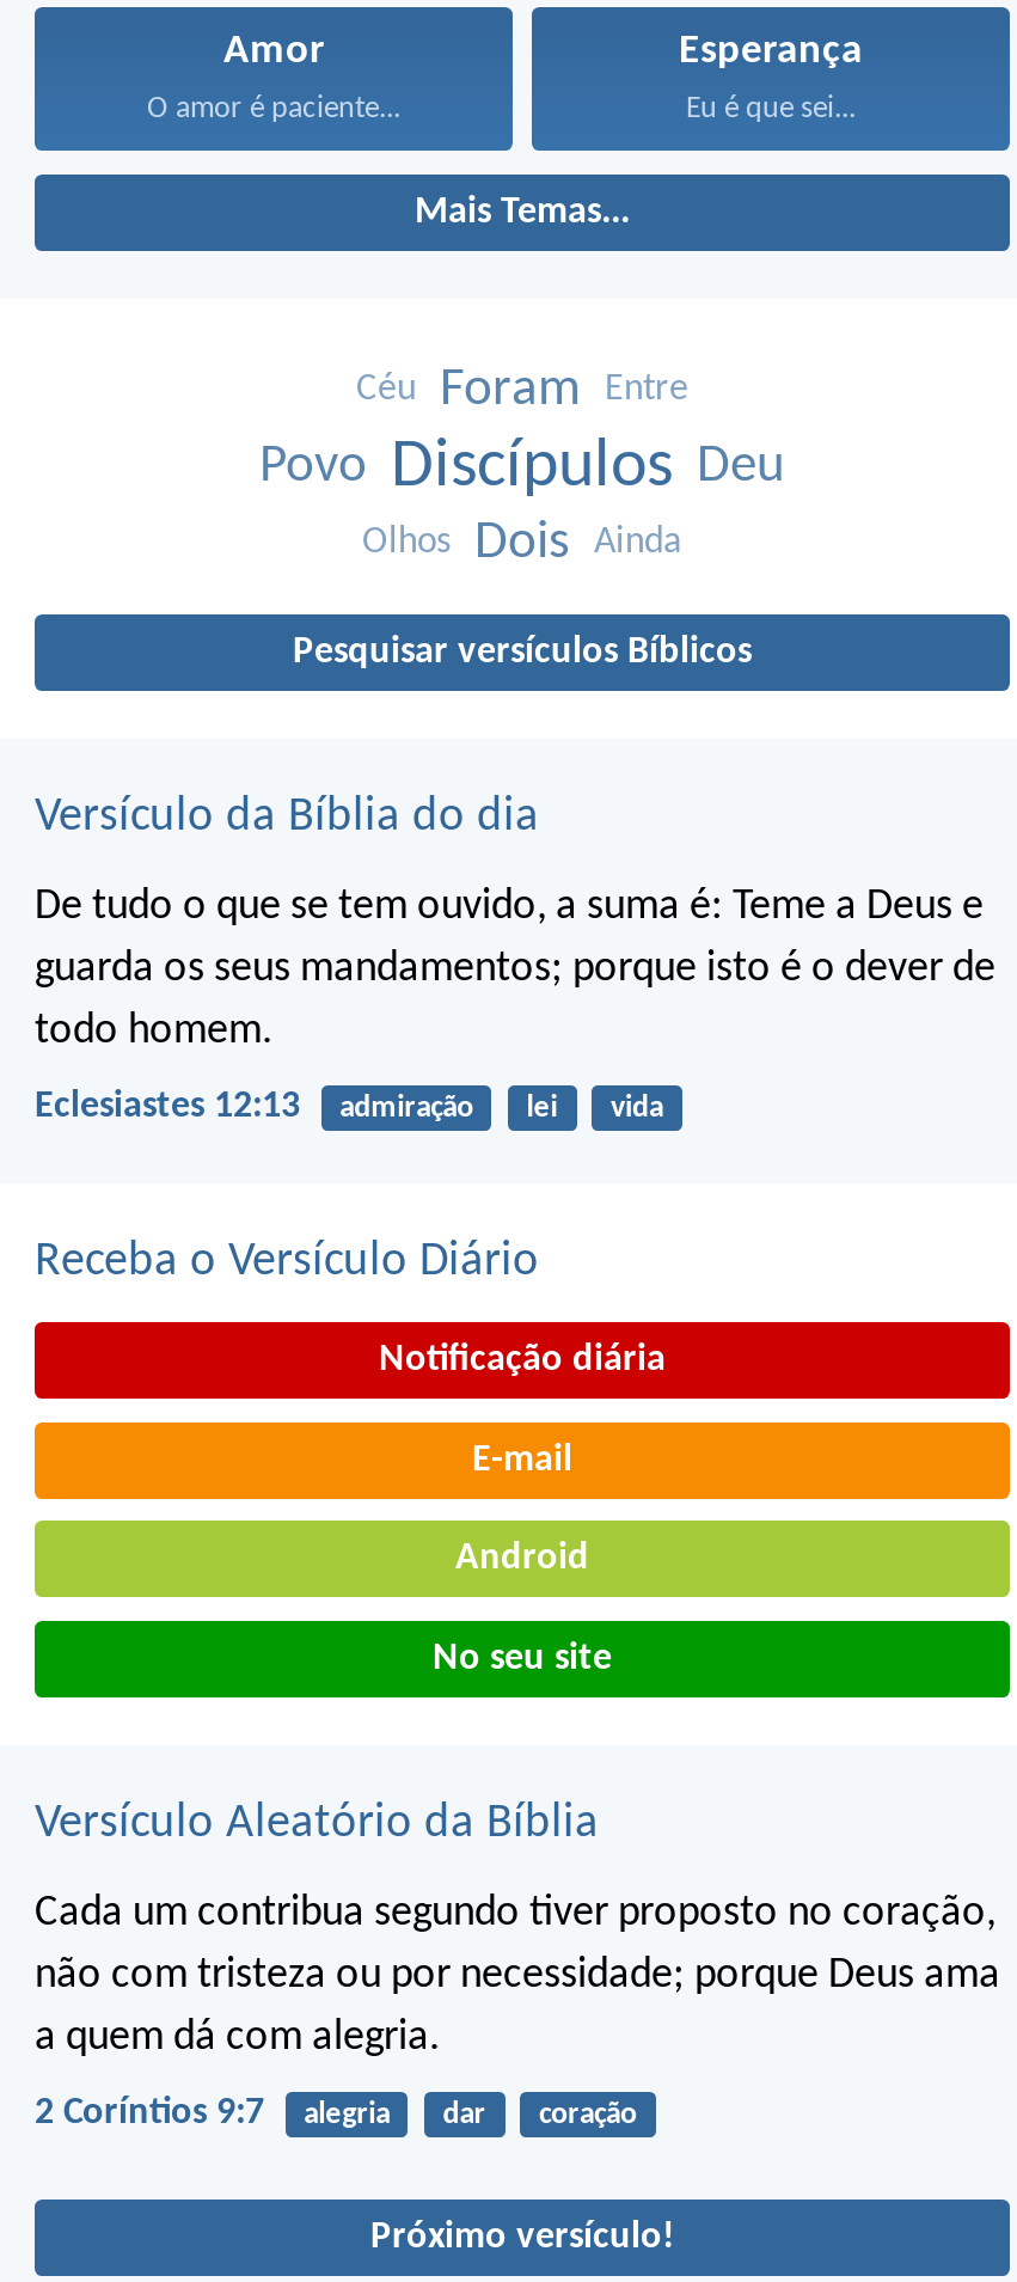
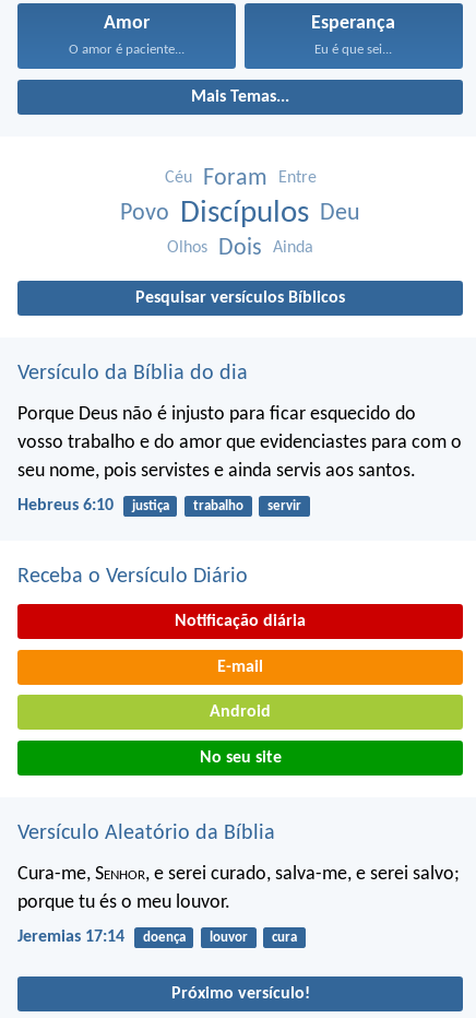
[35,884,995,1053] De tudo o que se tem ouvido, a suma é: Teme a Deus e | guarda os seus mandamentos; porque isto é o dever de | todo homem. -> [17,404,462,481] Porque Deus não é injusto para ficar esquecido do | vosso trabalho e do amor que evidenciastes para com o | seu nome, pois servistes e ainda servis aos santos.
[35,1087,663,1125] Eclesiastes 12:13 | admiração | lei | vida -> [17,497,301,514] Hebreus 6:10 | justiça | trabalho | servir
[35,1890,1000,2060] Cada um contribua segundo tiver proposto no coração, | não com tristeza ou por necessidade; porque Deus ama | a quem dá com alegria. -> [17,864,460,913] Cura-me, Senhor, e serei curado, salva-me, e serei salvo; | porque tu és o meu louvor.
[35,2094,637,2132] 2 Coríntios 9:7 | alegria | dar | coração -> [17,928,297,946] Jeremias 17:14 | doença | louvor | cura

